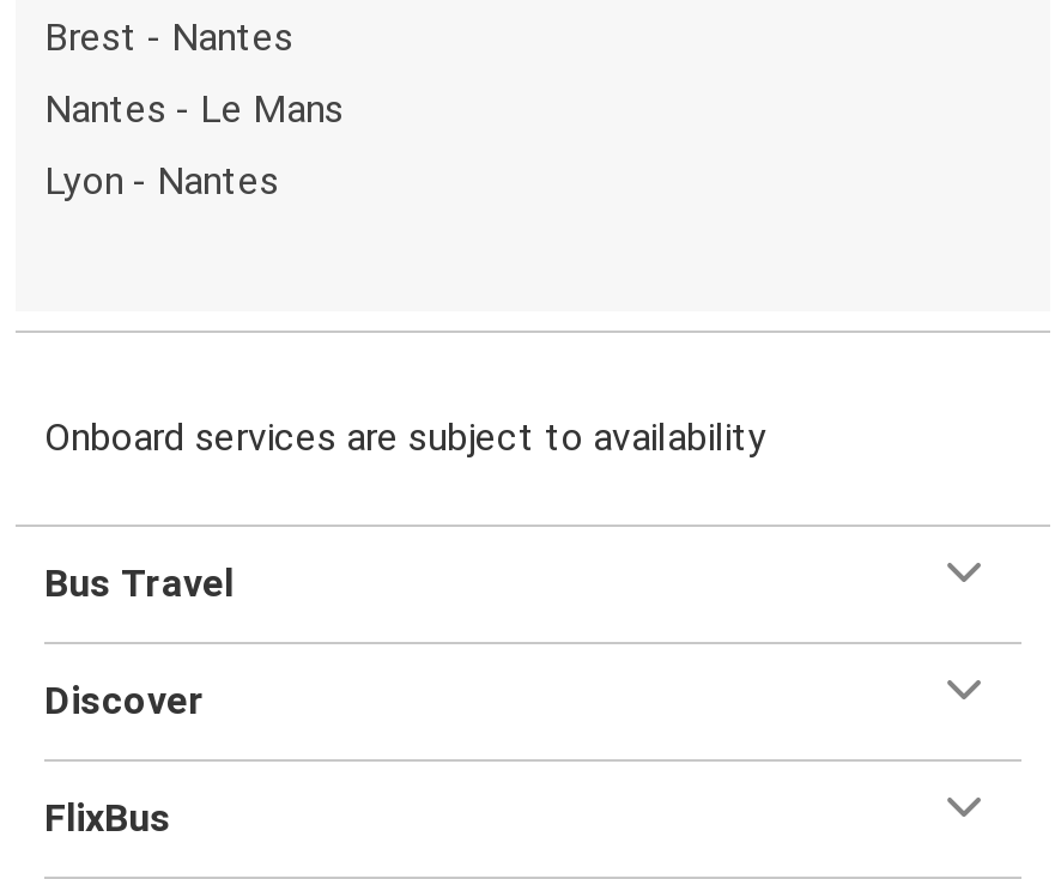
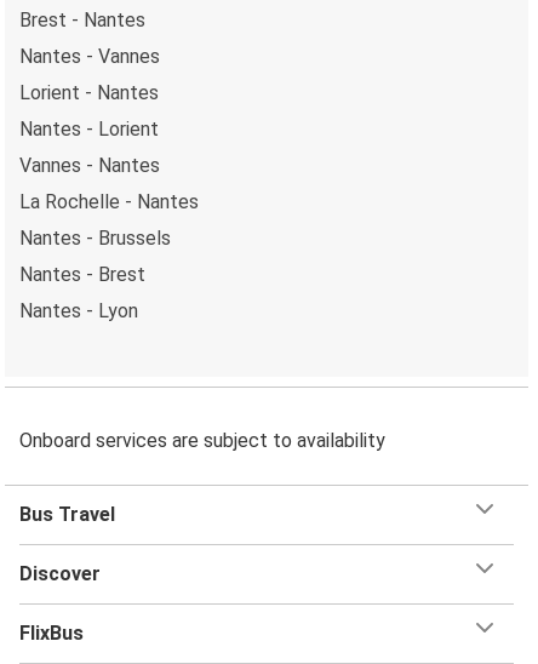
[44,86,344,203] Nantes - Le Mans | Lyon - Nantes -> [19,44,199,322] Nantes - Vannes | Lorient - Nantes | Nantes - Lorient | Vannes - Nantes | La Rochelle - Nantes | Nantes - Brussels | Nantes - Brest | Nantes - Lyon

